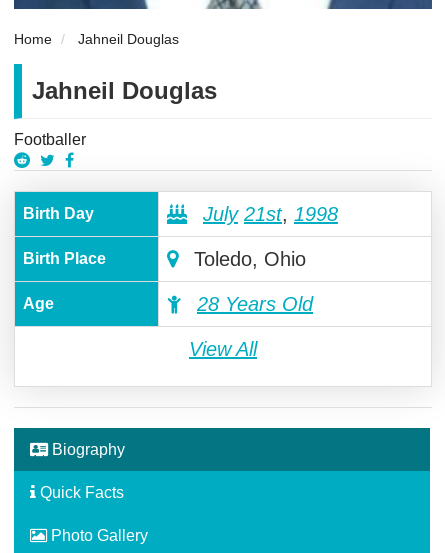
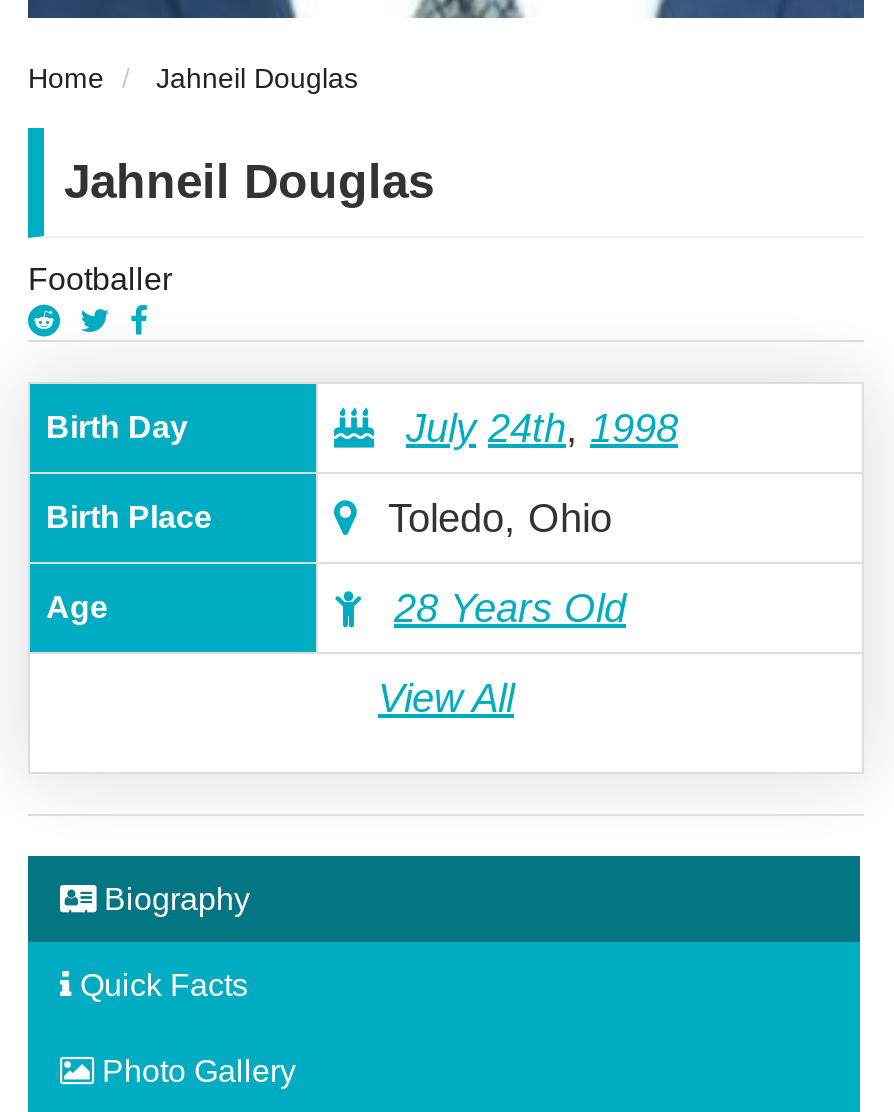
[203,203,338,225] July 21st, 1998 -> [406,407,678,451] July 24th, 1998

